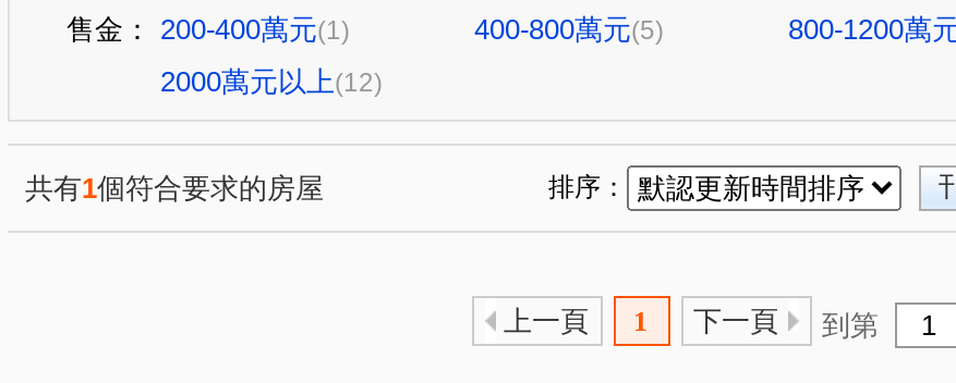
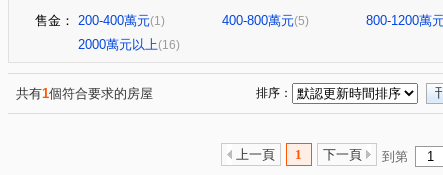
[160,65,383,98] 2000萬元以上(12) -> [78,37,180,52] 2000萬元以上(16)

